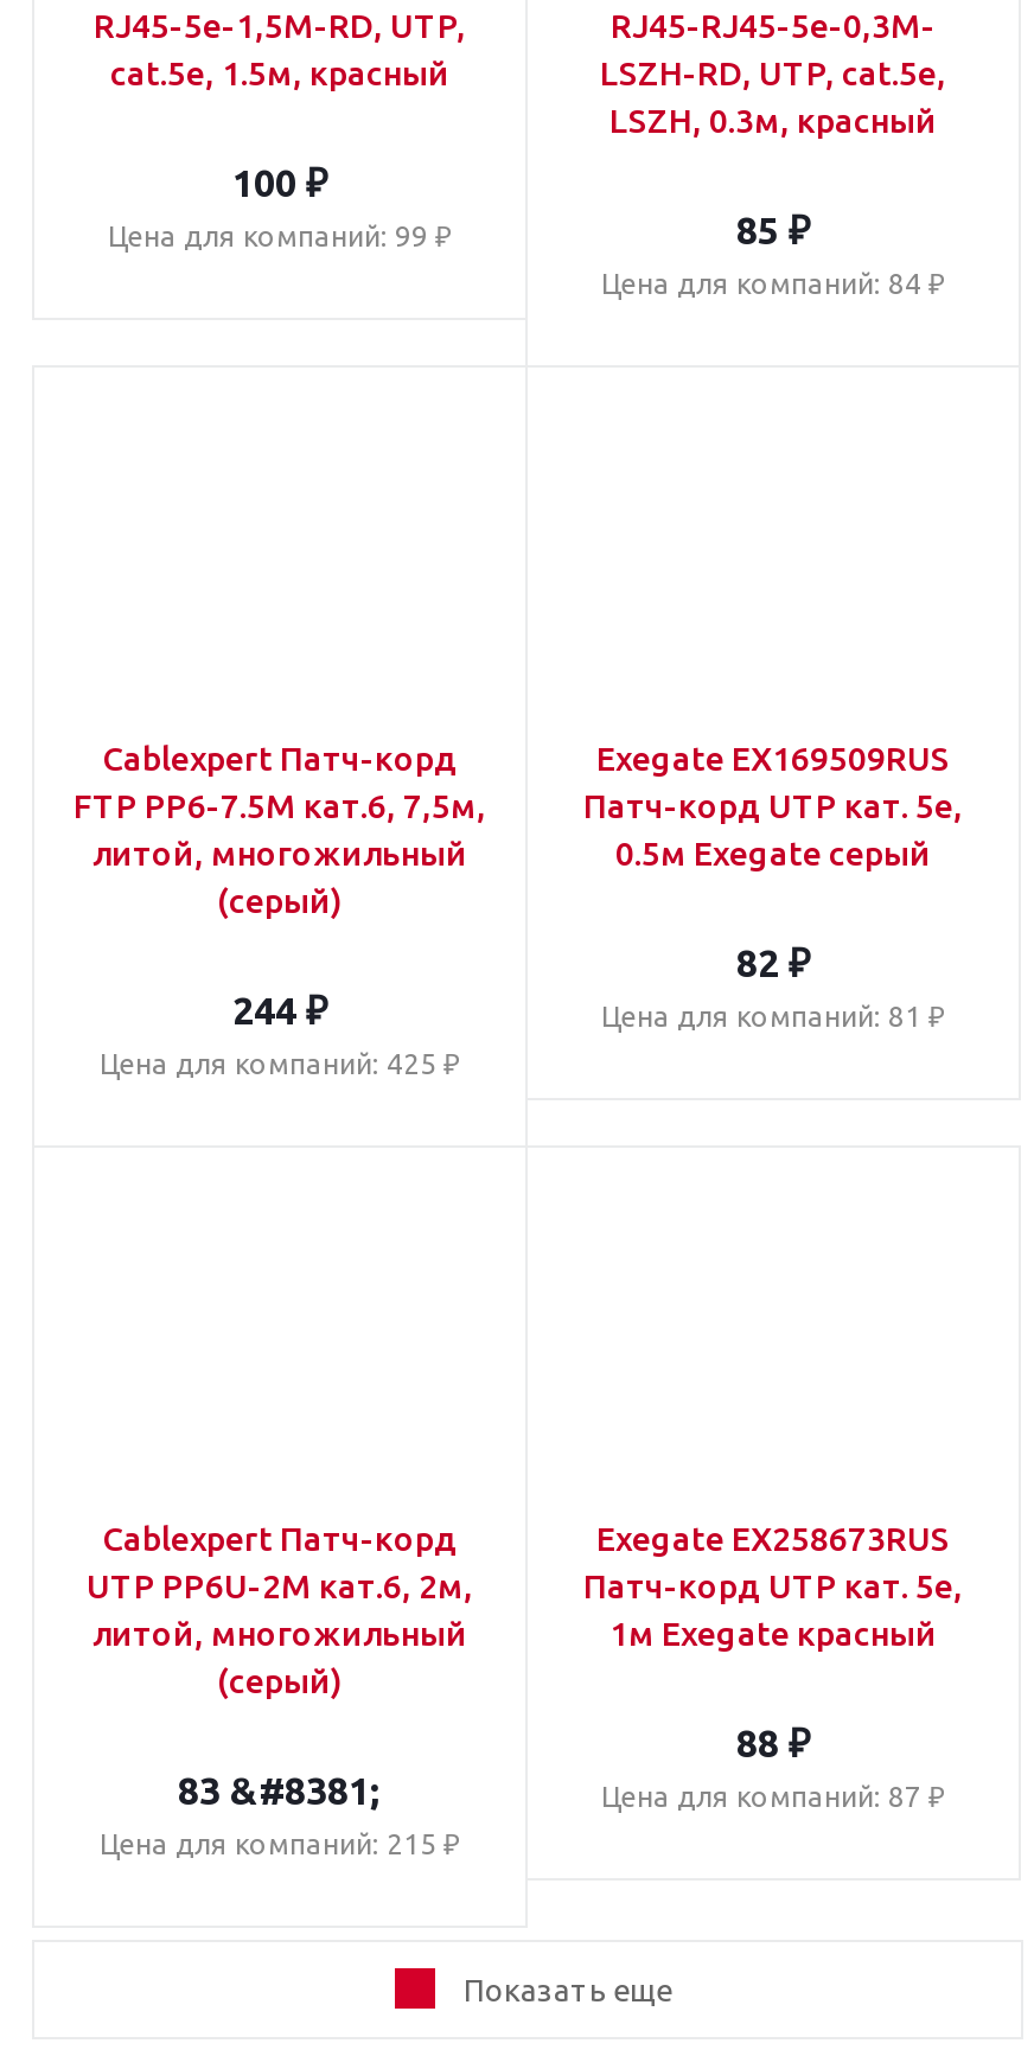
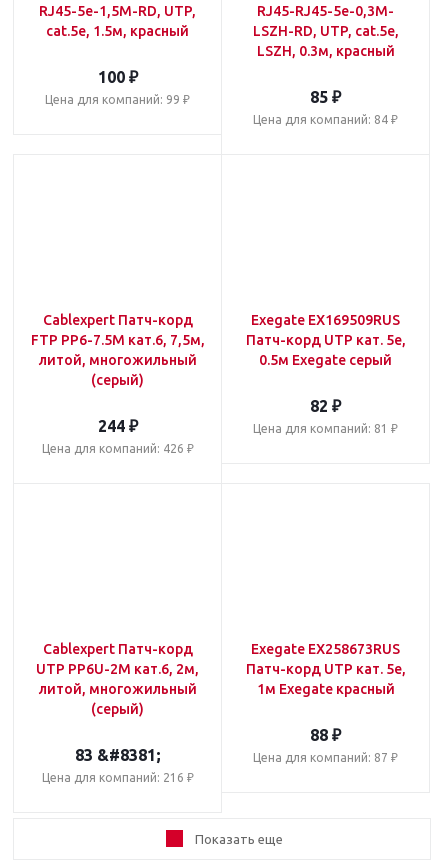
[100,1048,460,1079] Цена для компаний: 425 ₽ -> [41,442,193,455] Цена для компаний: 426 ₽
[100,1828,460,1859] Цена для компаний: 215 ₽ -> [41,771,193,784] Цена для компаний: 216 ₽

